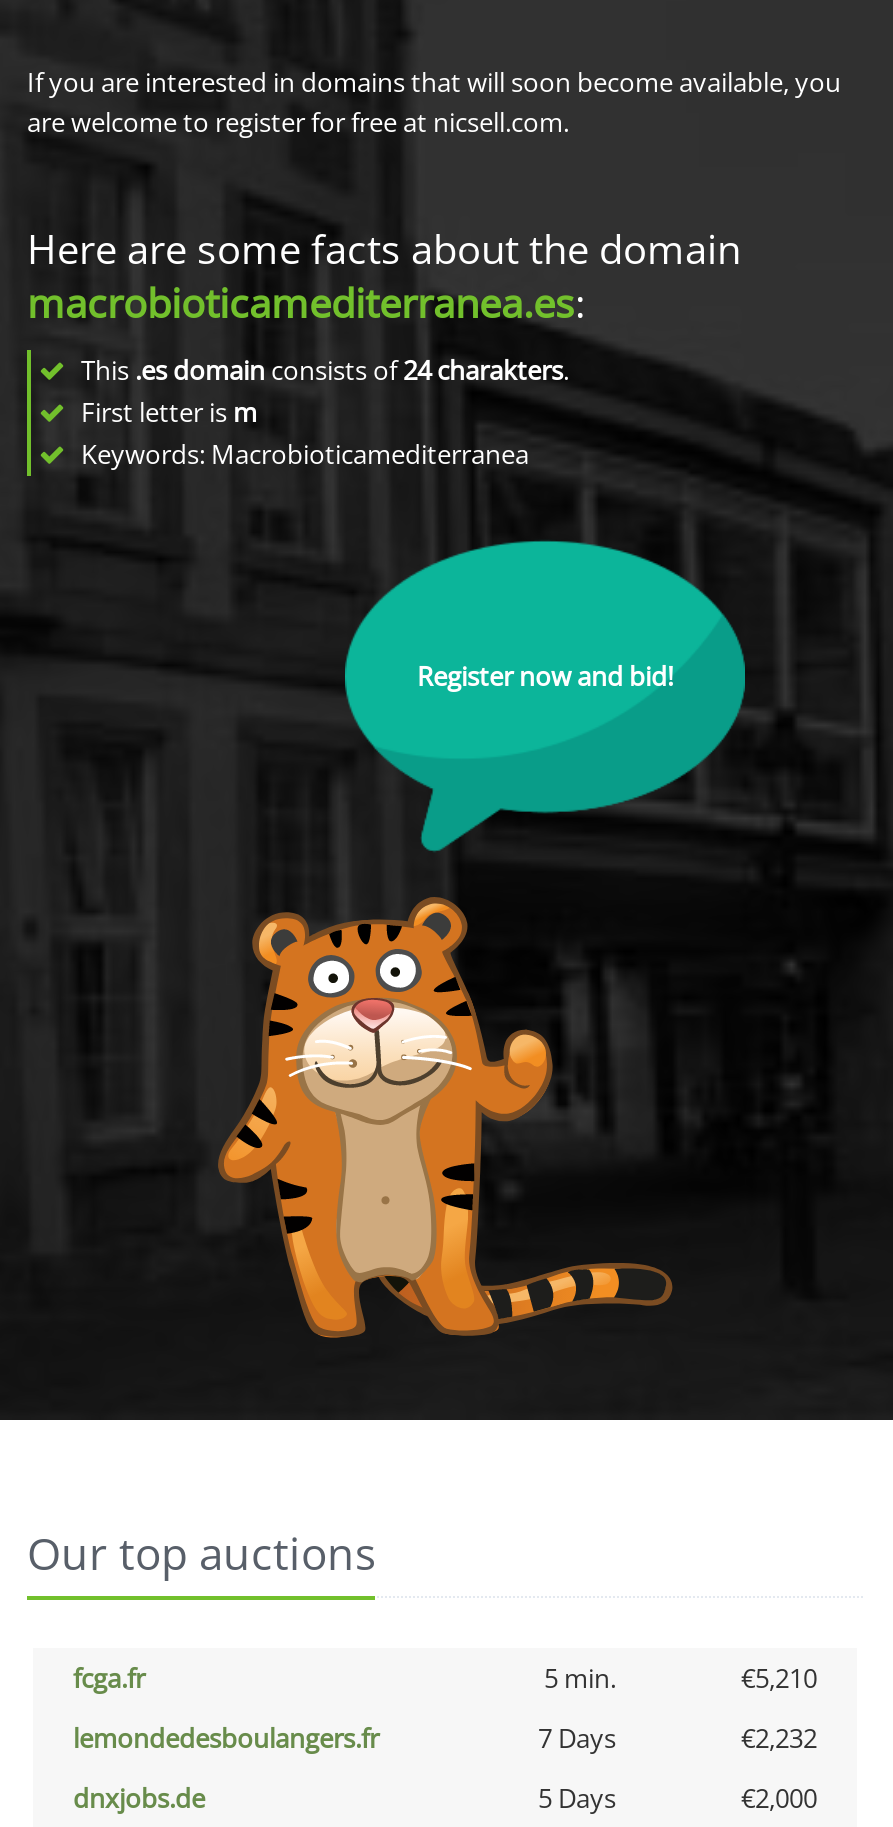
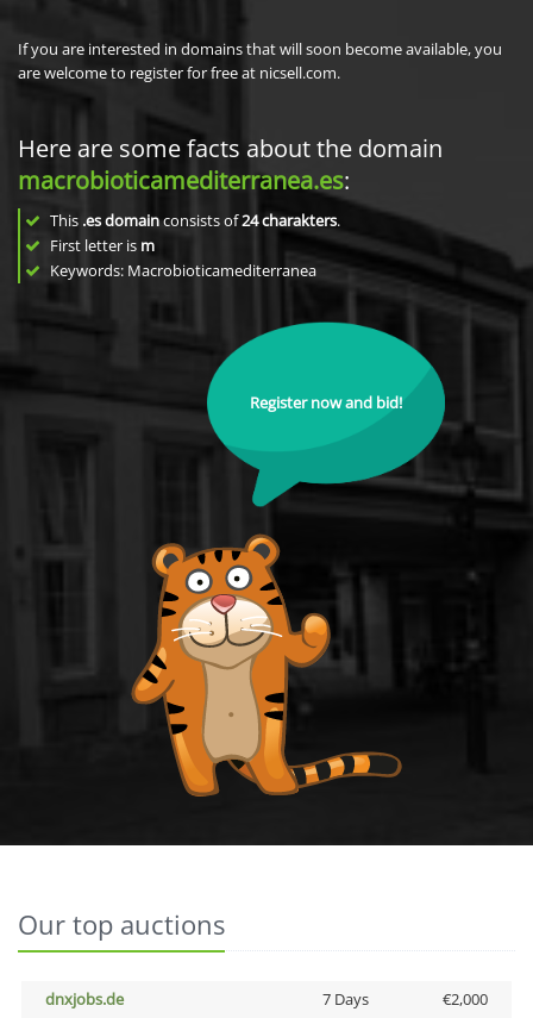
[73,1660,817,1756] fcga.fr | 5 min. | €5,210 | lemondedesboulangers.fr | 7 Days | €2,232 -> none
[538,1780,616,1816] 5 Days -> [322,988,368,1010] 7 Days

